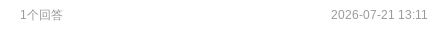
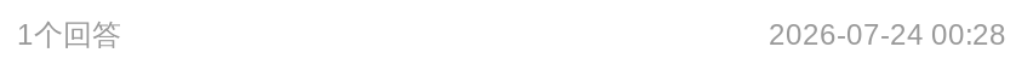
[331,8,428,22] 2026-07-21 13:11 -> [769,18,1006,52] 2026-07-24 00:28

